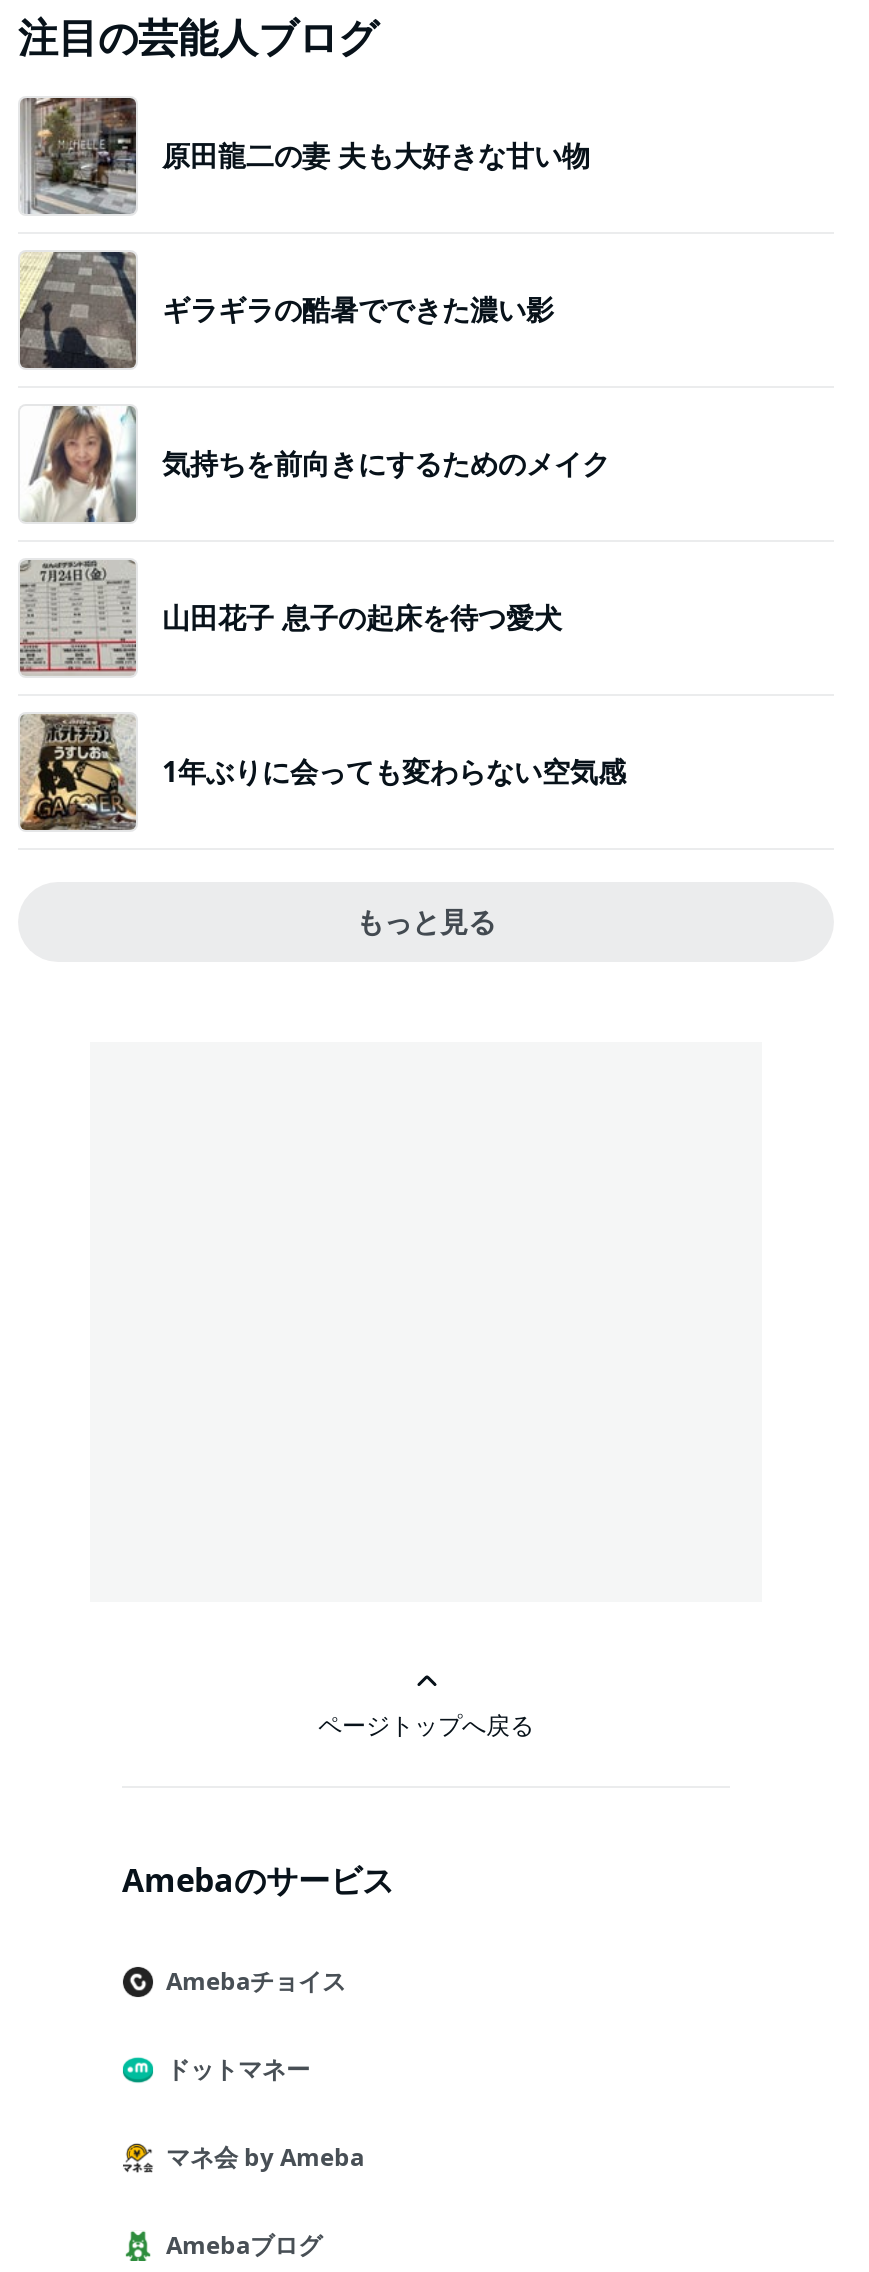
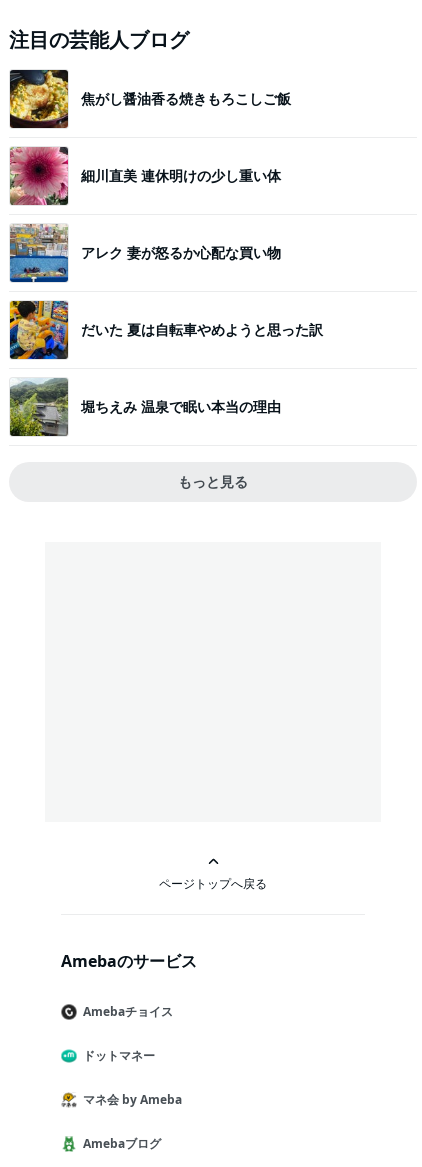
[18,96,590,216] [image] | 原田龍二の妻 夫も大好きな甘い物 -> [9,69,291,129] [image] | 焦がし醤油香る焼きもろこしご飯
[20,250,554,370] [image] | ギラギラの酷暑でできた濃い影 -> [9,146,281,206] [image] | 細川直美 連休明けの少し重い体
[20,404,610,524] [image] | 気持ちを前向きにするためのメイク -> [9,223,281,283] [image] | アレク 妻が怒るか心配な買い物
[18,558,562,676] [image] | 山田花子 息子の起床を待つ愛犬 -> [9,300,323,360] [image] | だいた 夏は自転車やめようと思った訳
[18,712,626,832] [image] | 1年ぶりに会っても変わらない空気感 -> [9,378,281,437] [image] | 堀ちえみ 温泉で眠い本当の理由

